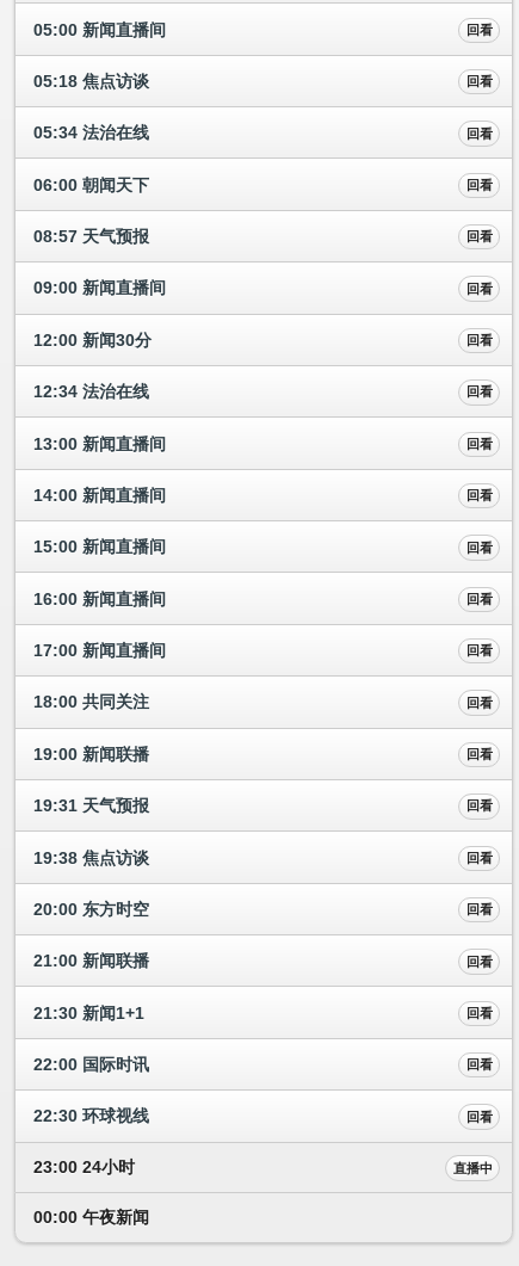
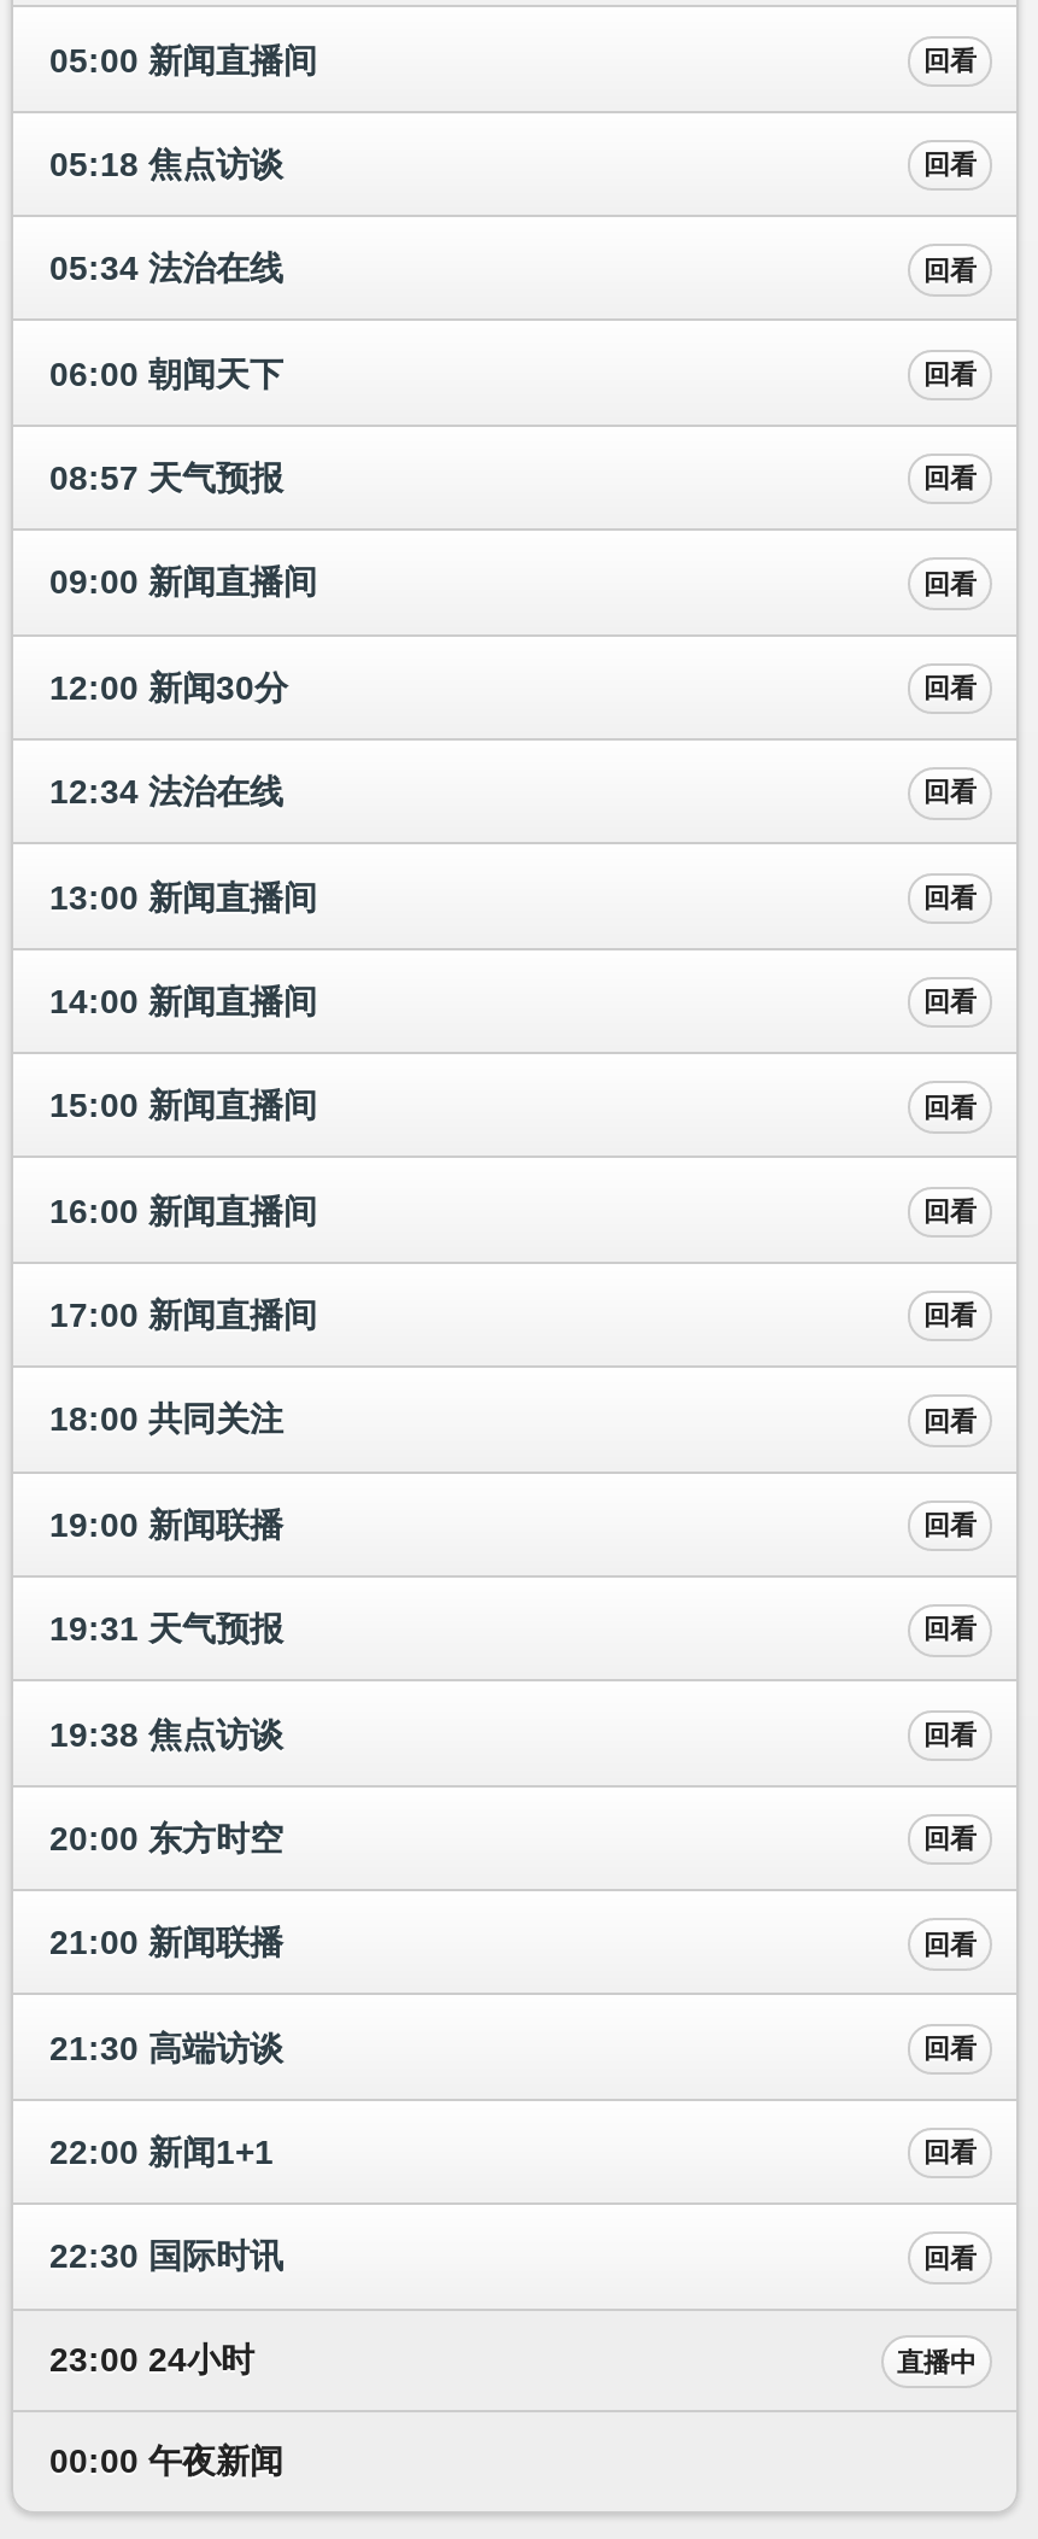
[33,1003,144,1022] 21:30 新闻1+1 -> [49,2028,283,2066] 21:30 高端访谈
[33,1055,149,1074] 22:00 国际时讯 -> [49,2133,274,2171] 22:00 新闻1+1
[33,1107,149,1126] 22:30 环球视线 -> [49,2237,283,2276] 22:30 国际时讯

